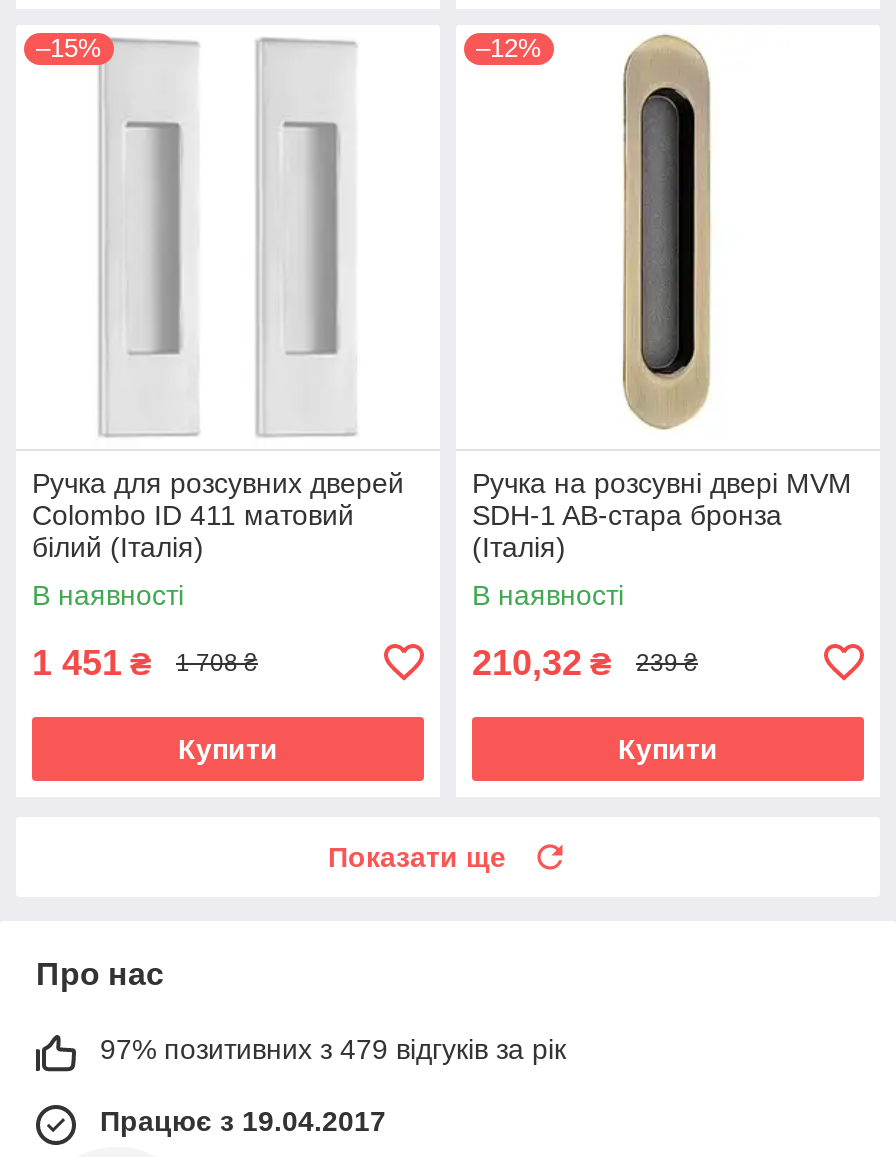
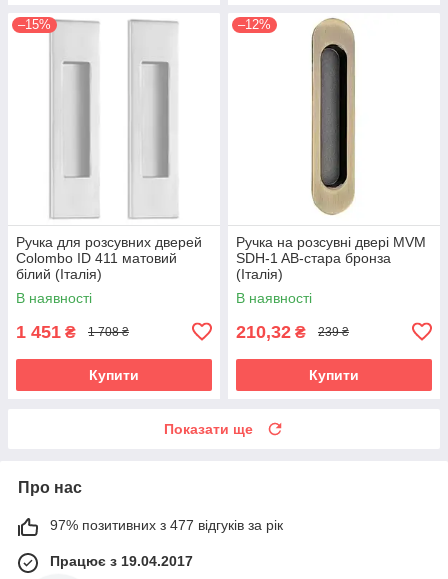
[100,1033,566,1065] 97% позитивних з 479 відгуків за рік -> [50,517,283,533] 97% позитивних з 477 відгуків за рік

